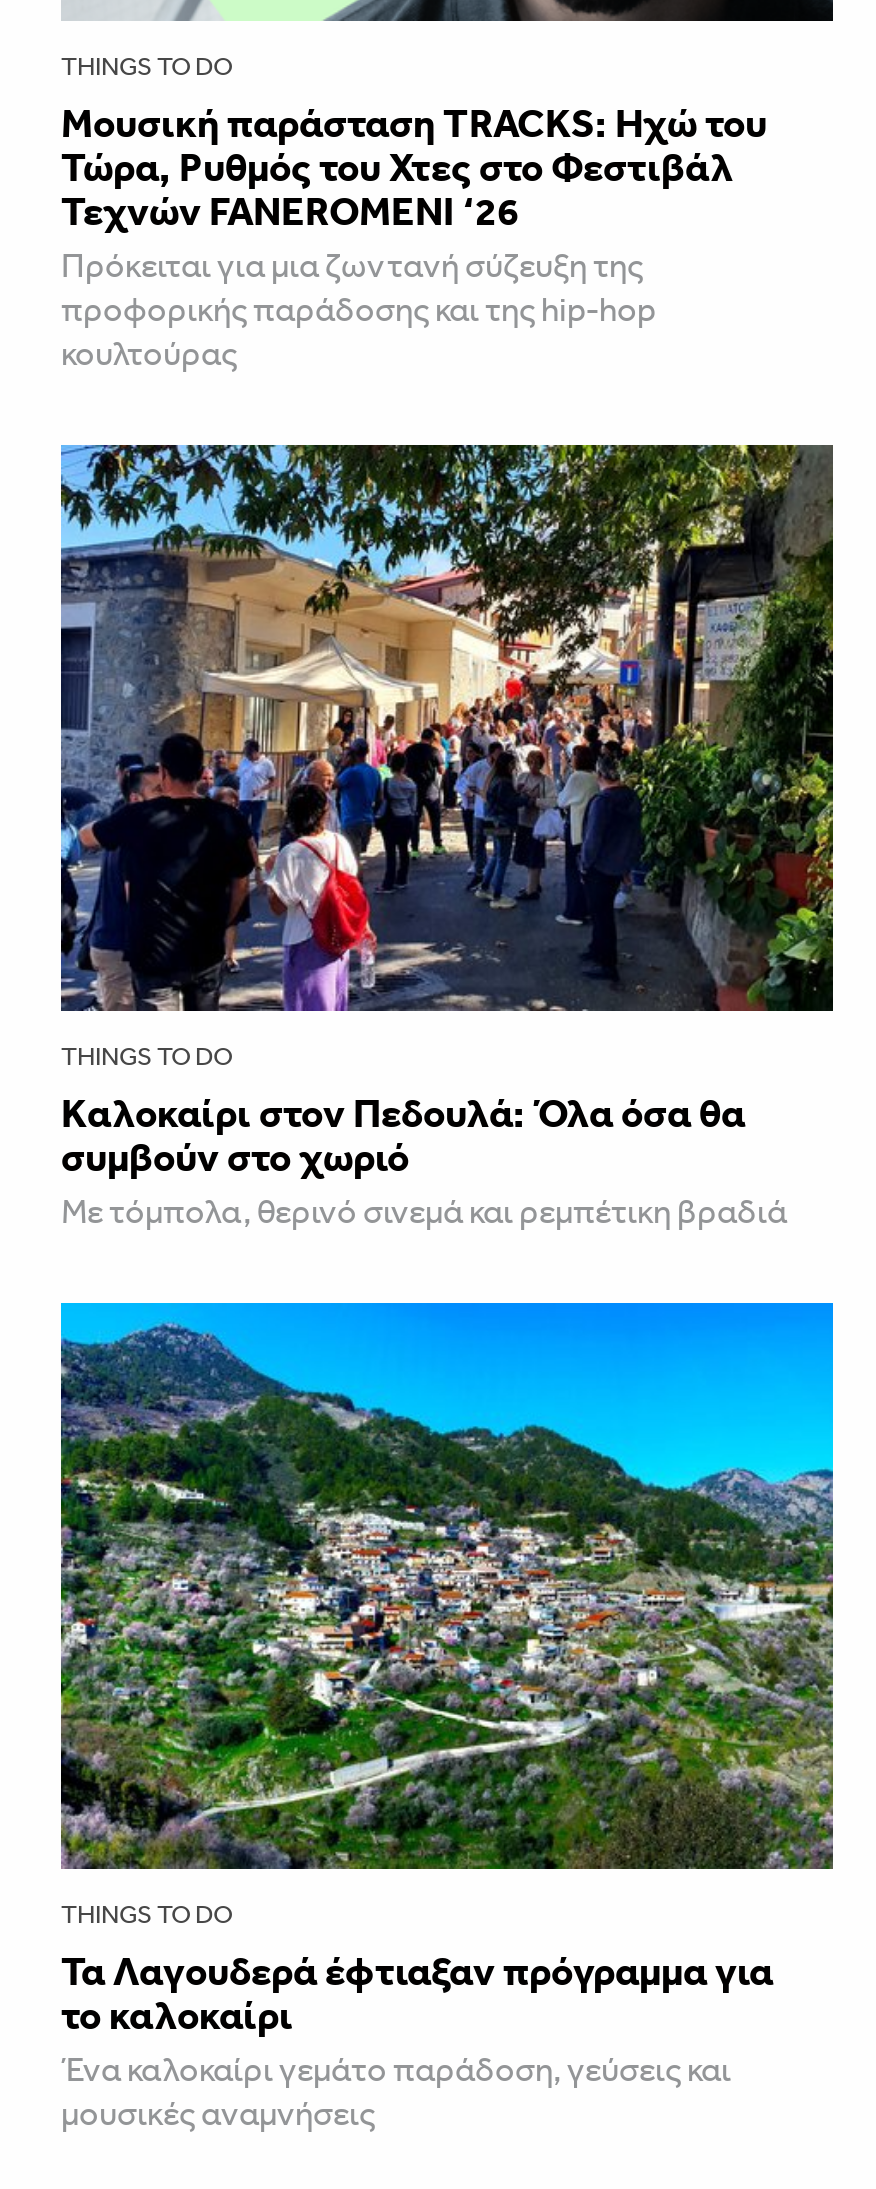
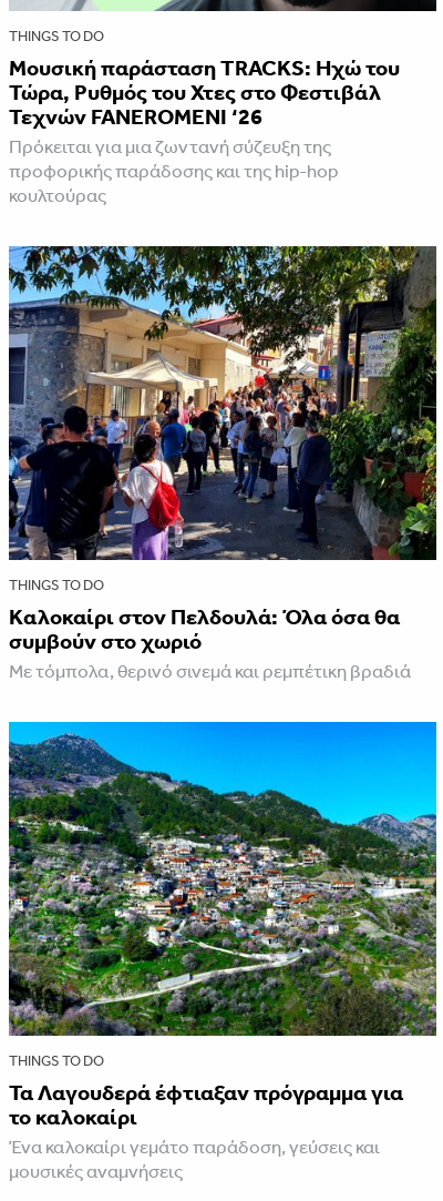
[61,1088,745,1136] Kαλοκαίρι στον Πεδουλά: Όλα όσα θα -> [9,603,400,630] Kαλοκαίρι στον Πελδουλά: Όλα όσα θα

